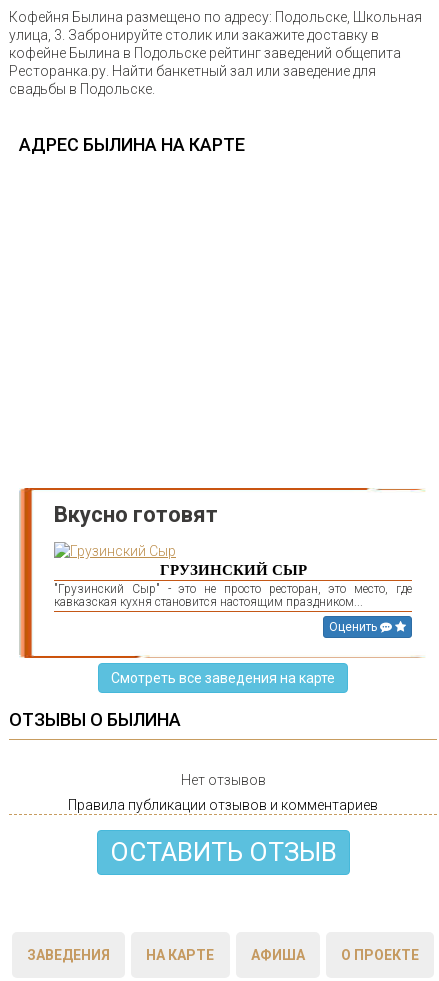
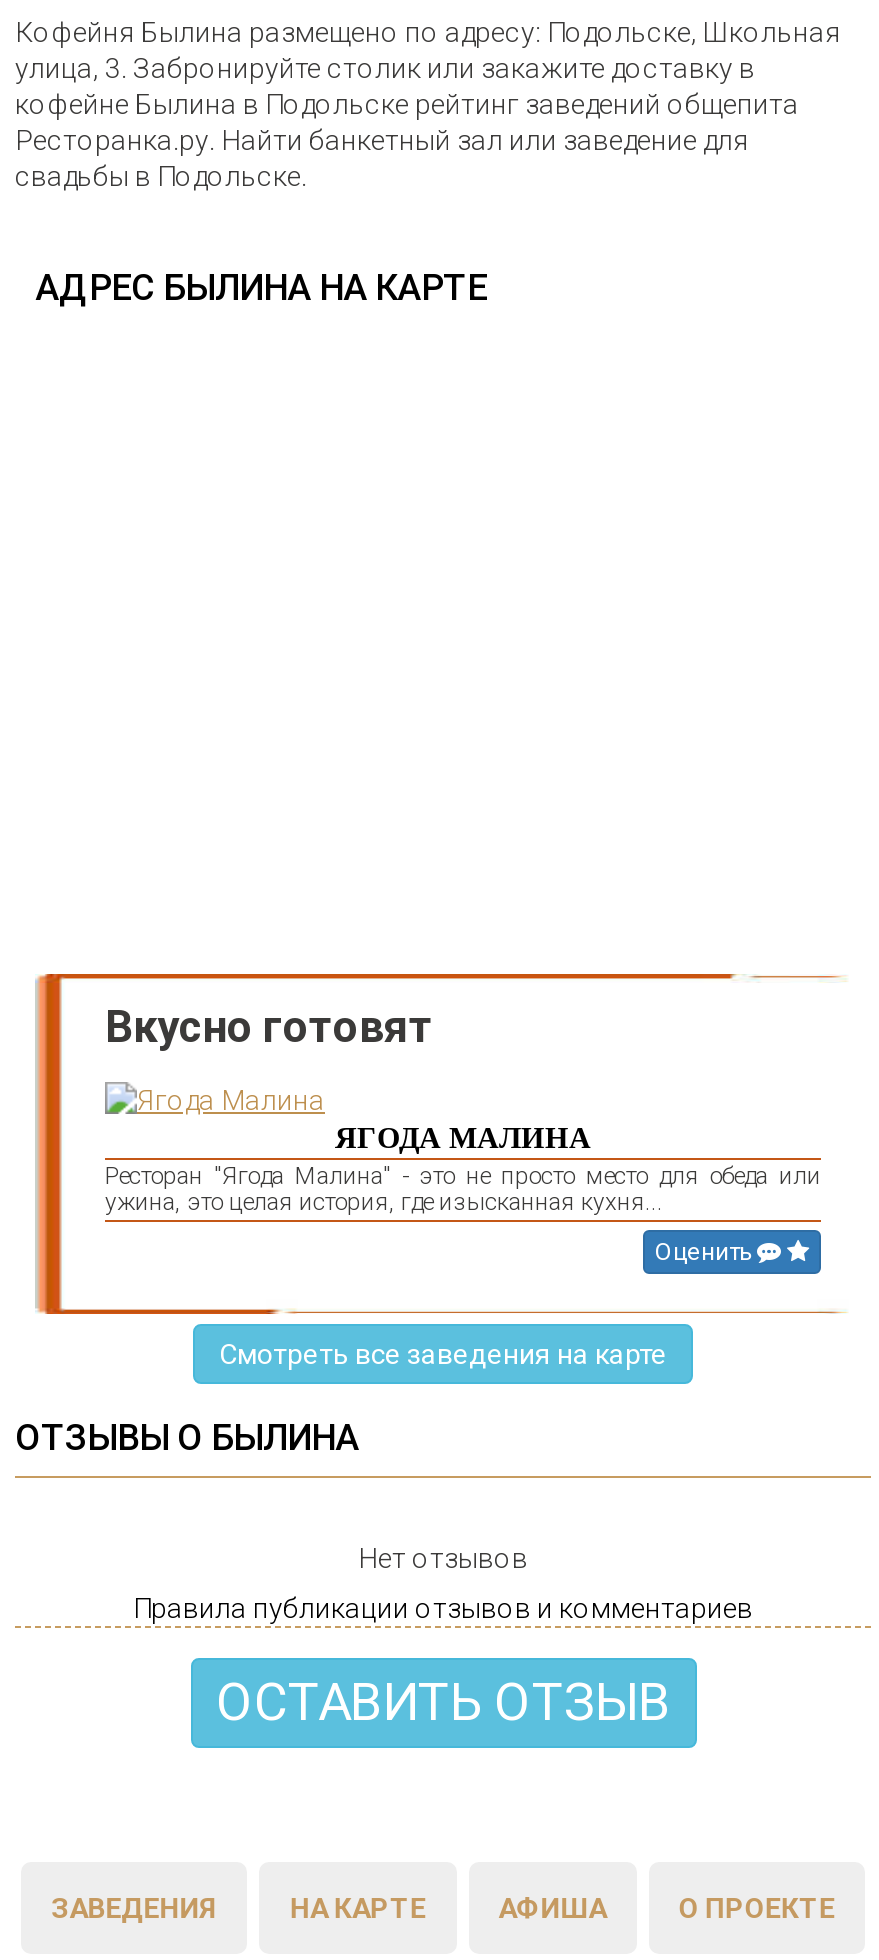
[54,561,412,608] ГРУЗИНСКИЙ СЫР | "Грузинский Сыр" - это не просто ресторан, это место, где | кавказская кухня становится настоящим праздником... -> [105,1121,821,1215] ЯГОДА МАЛИНА | Ресторан "Ягода Малина" - это не просто место для обеда или | ужина, это целая история, где изысканная кухня...

